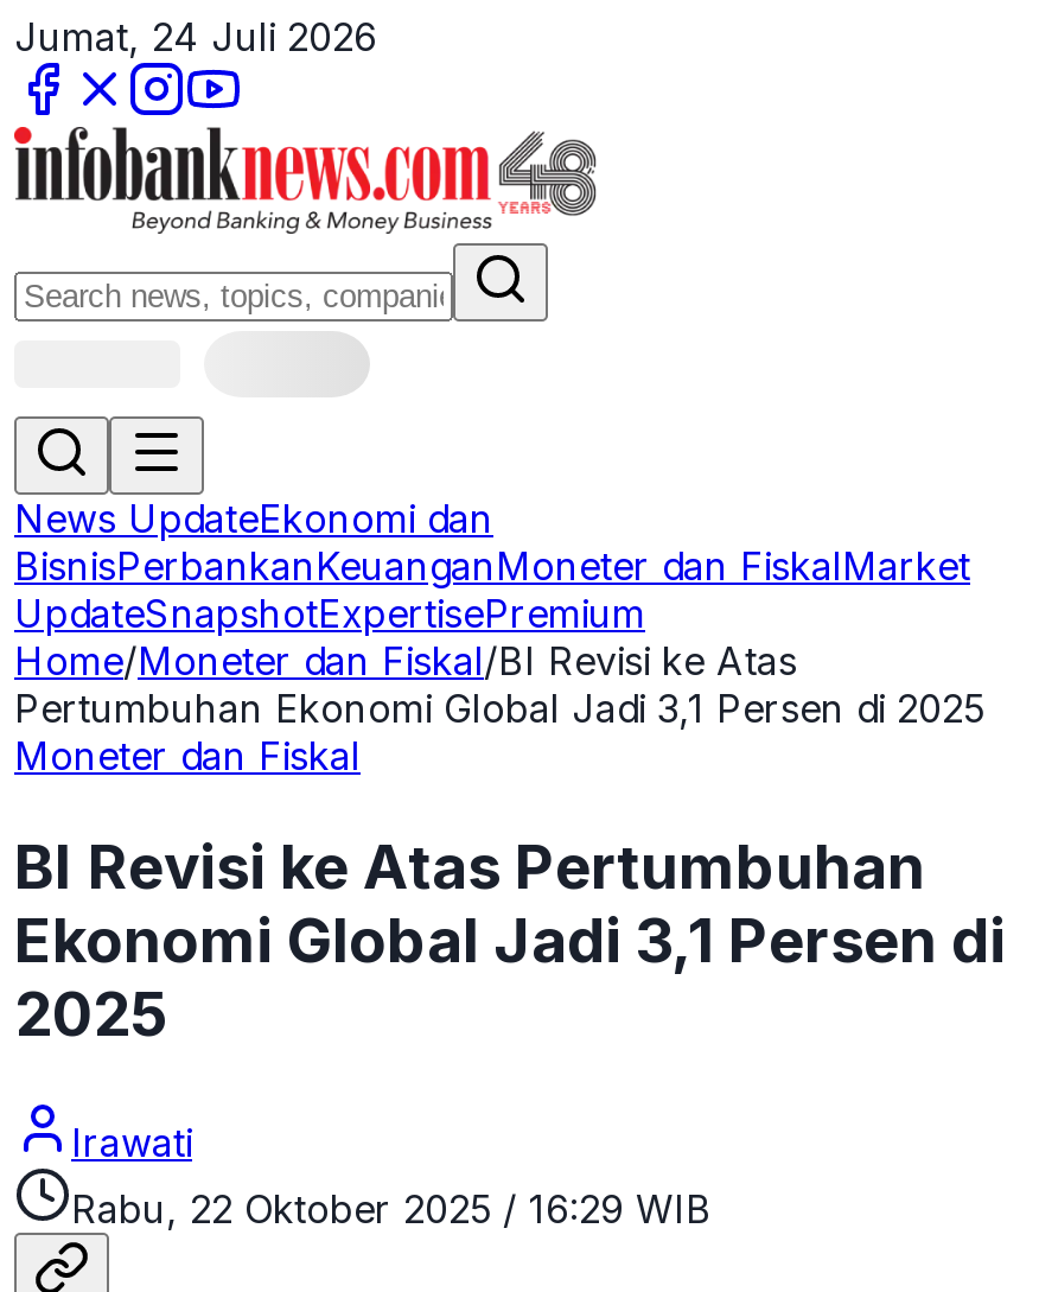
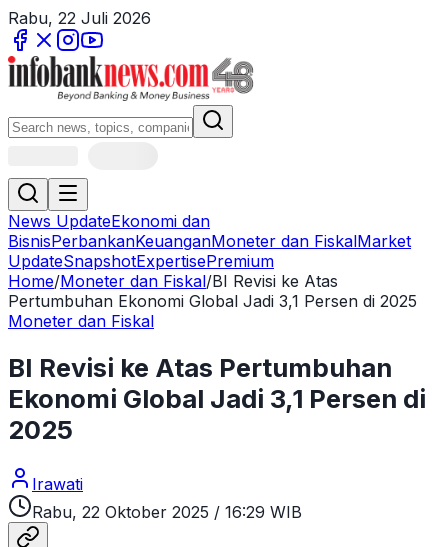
[14,13,377,61] Jumat, 24 Juli 2026 -> [8,8,151,28] Rabu, 22 Juli 2026

